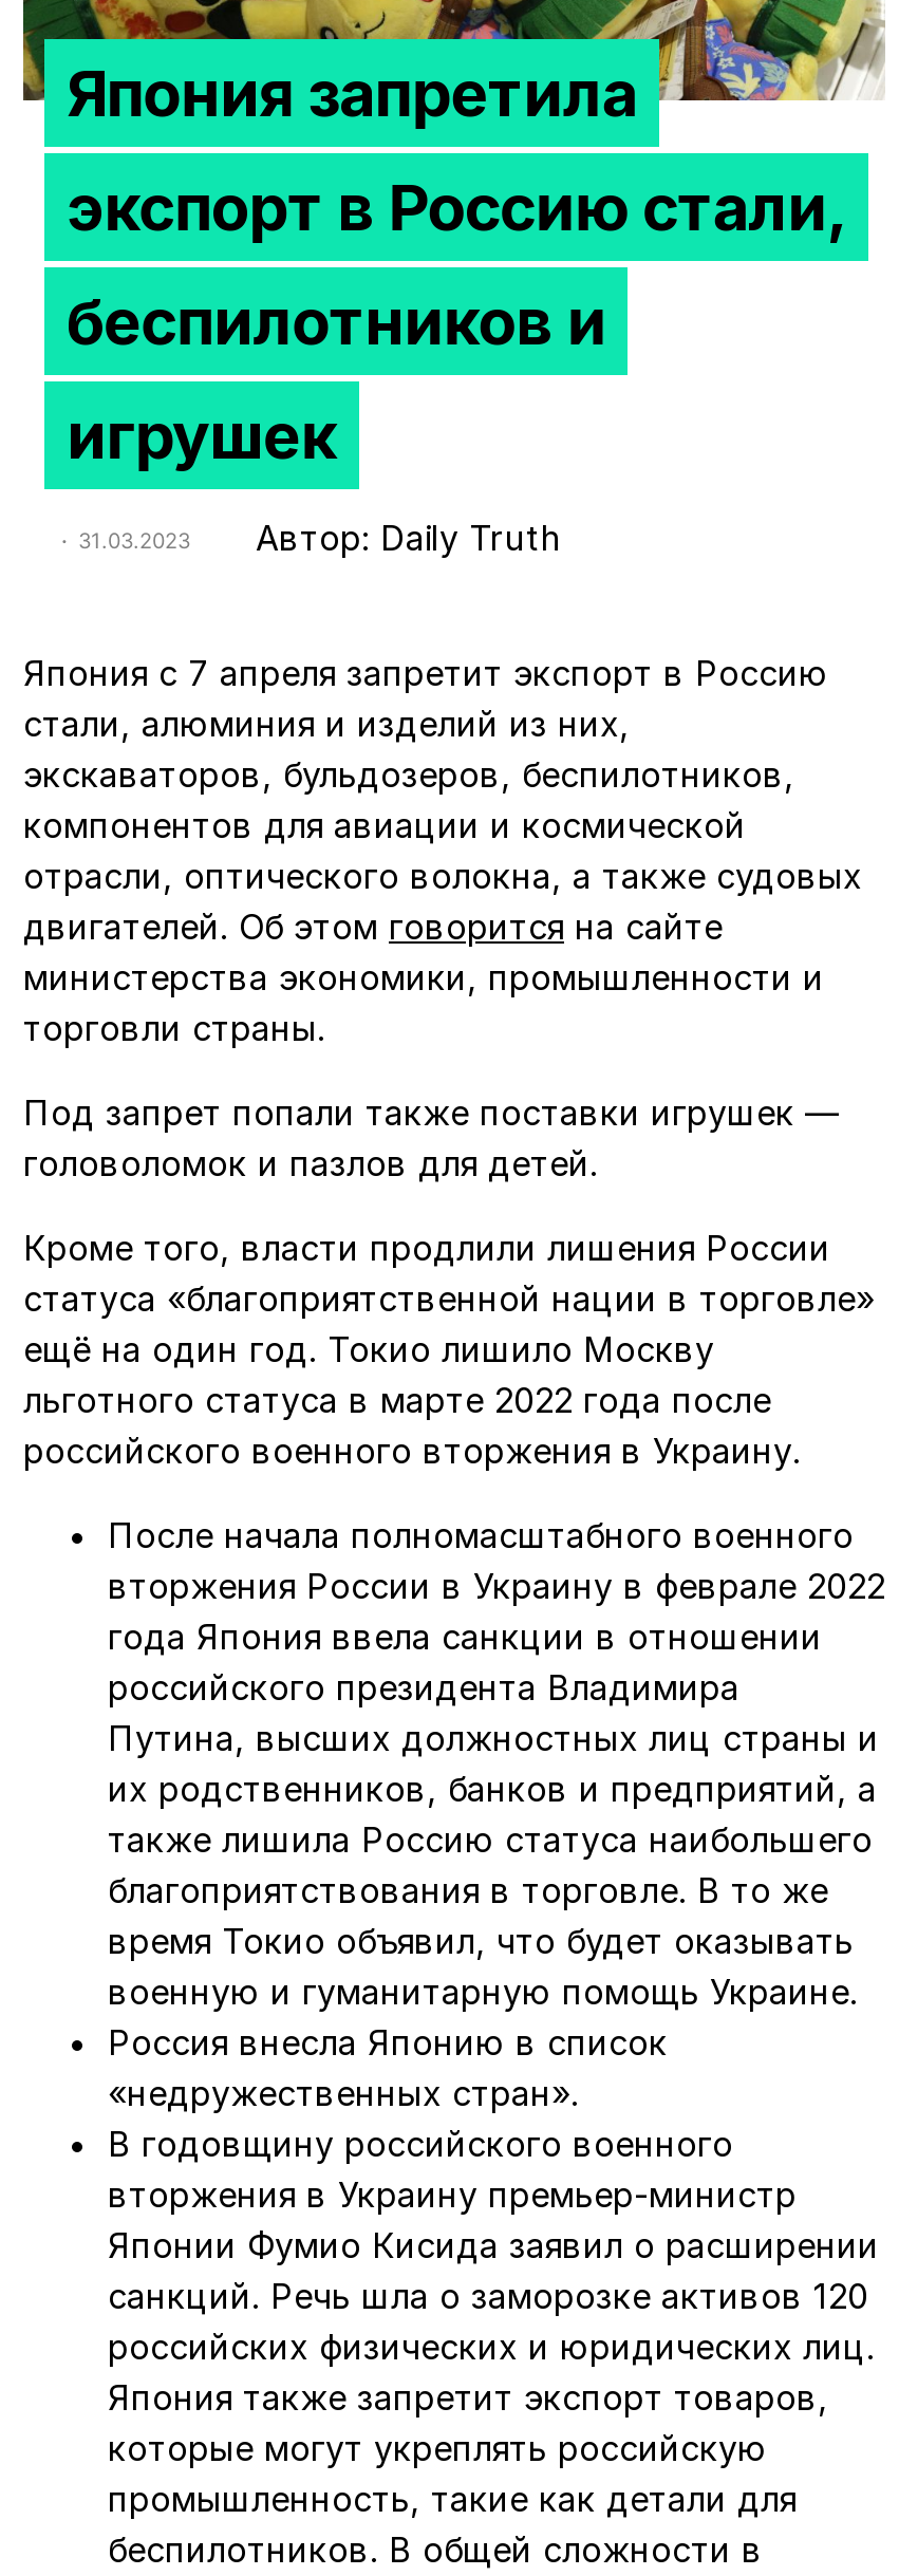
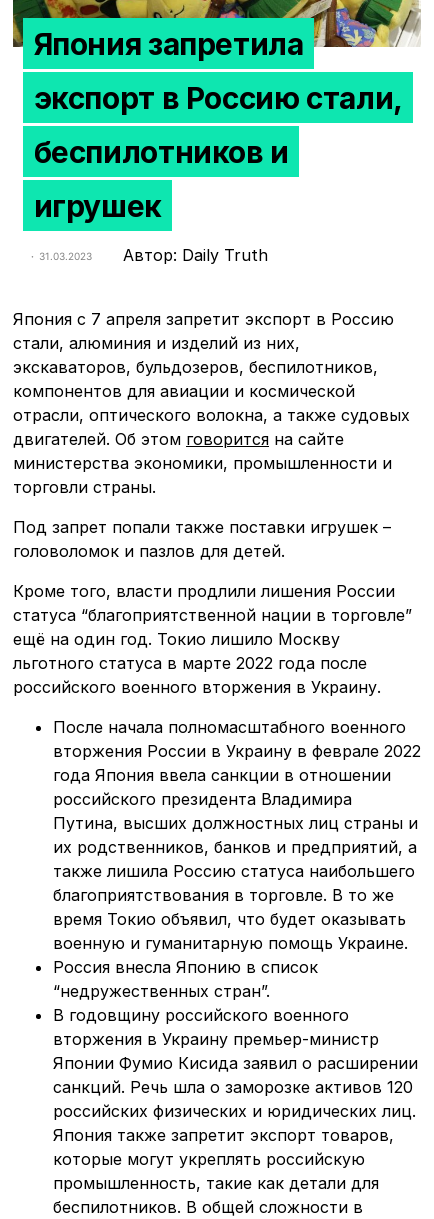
[23,1092,839,1134] Под запрет попали также поставки игрушек — -> [13,517,391,537] Под запрет попали также поставки игрушек –
[23,1278,875,1320] статуса «благоприятственной нации в торговле» -> [13,605,412,625] статуса “благоприятственной нации в торговле”
[108,2073,579,2115] «недружественных стран». -> [53,981,270,1001] “недружественных стран”.

